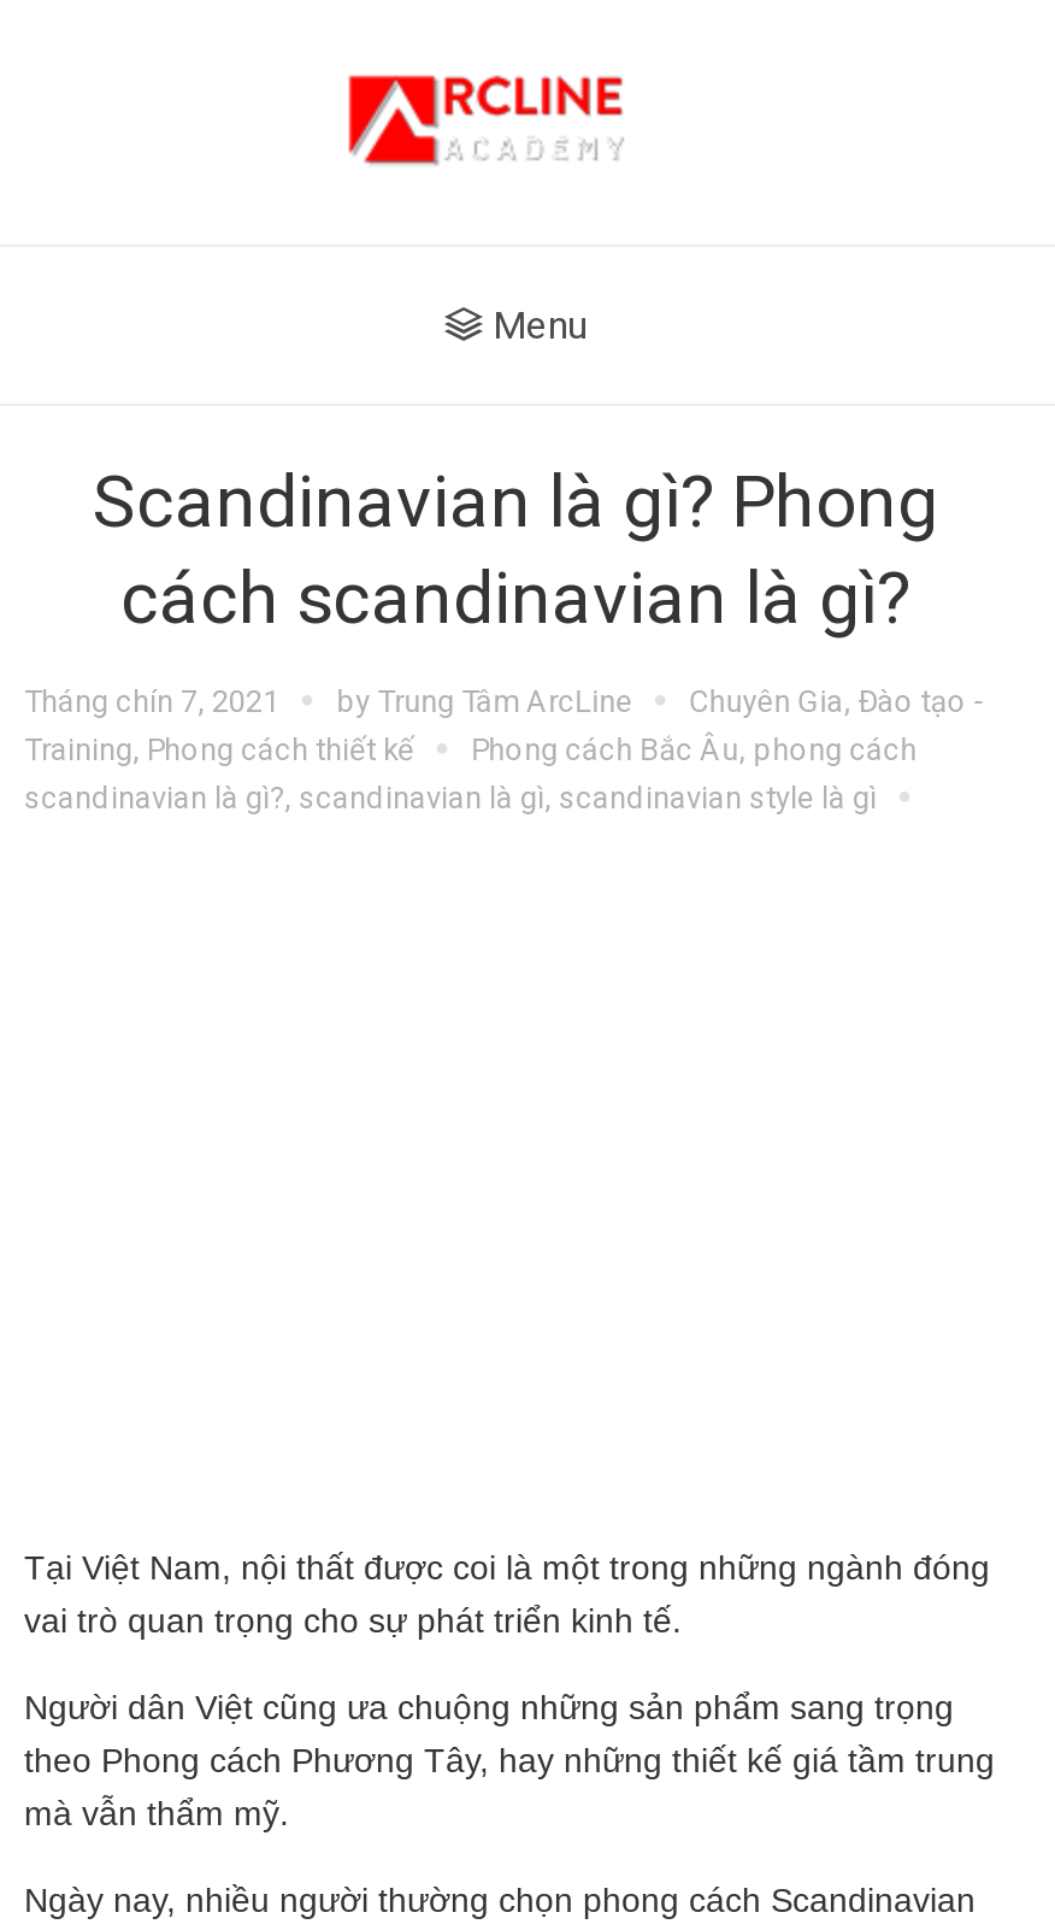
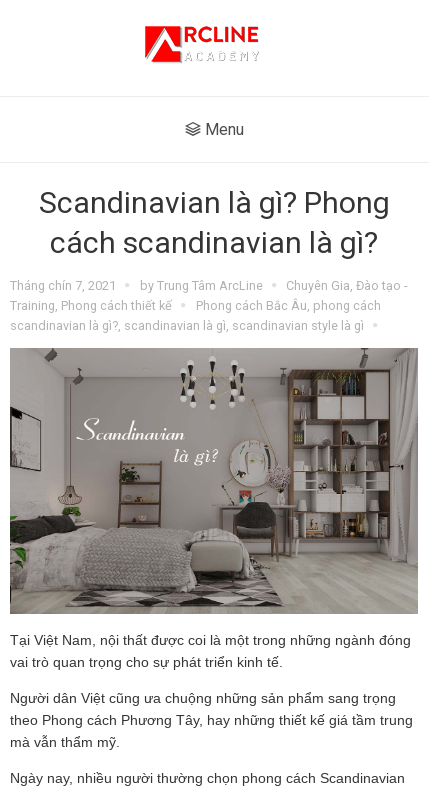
none -> [9,347,419,615] [image]

